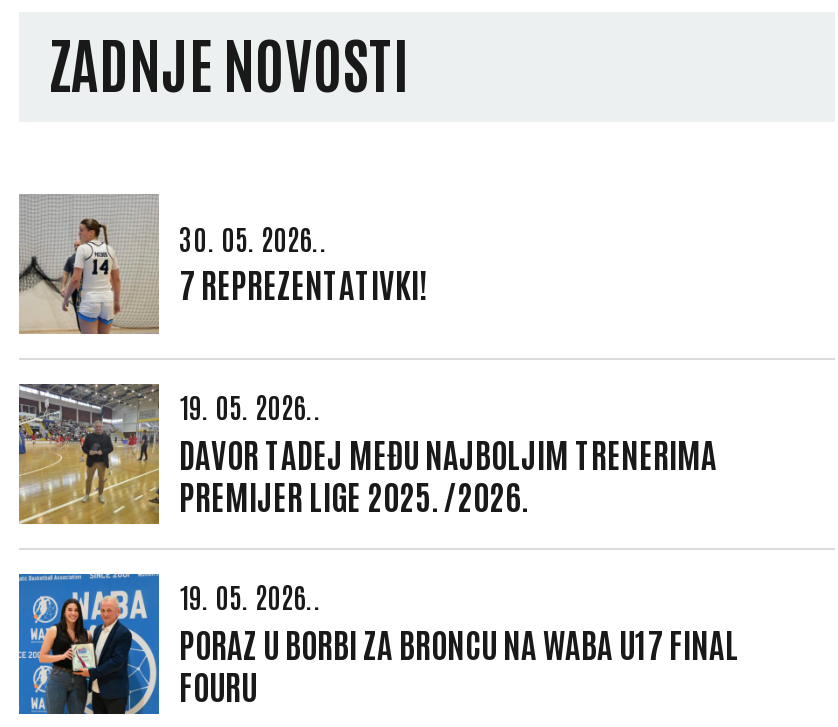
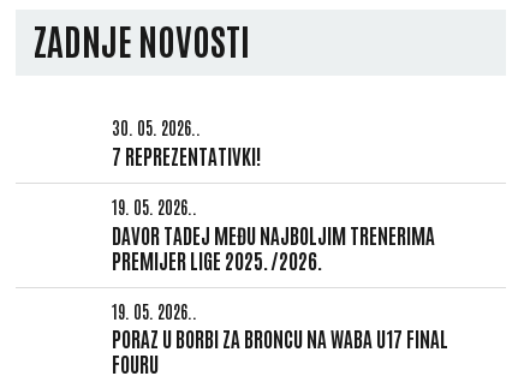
[17,192,161,336] [image] -> none
[17,382,161,526] [image] -> none
[17,570,161,716] [image] -> none

